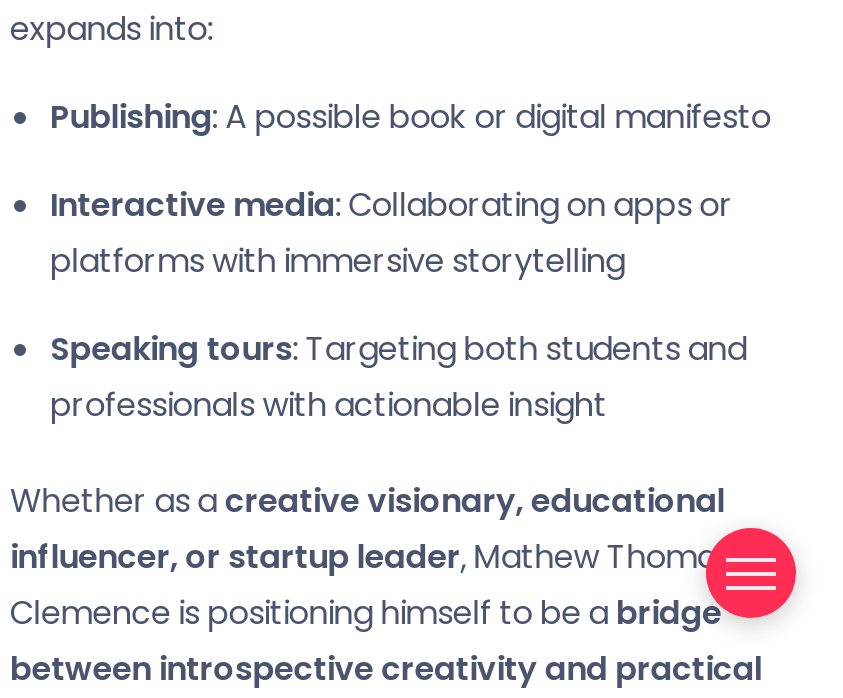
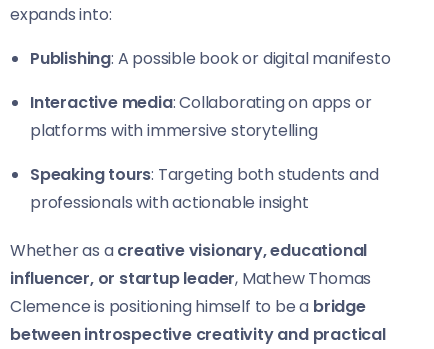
[728,524,800,626] [image] -> none

